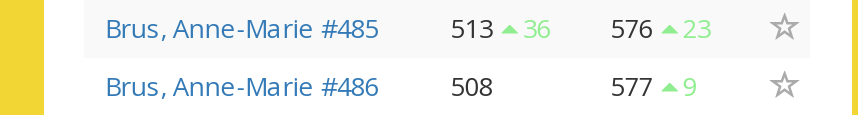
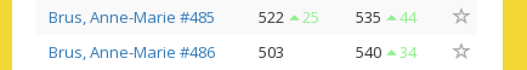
[451,10,493,46] 513 -> [259,6,285,28] 522
[517,10,551,46] 36 -> [299,6,320,28] 25
[611,10,653,46] 576 -> [356,6,382,28] 535
[677,10,711,46] 23 -> [396,6,417,28] 44
[105,68,493,104] Brus, Anne-Marie #486 508 -> [49,41,285,63] Brus, Anne-Marie #486 503
[611,68,653,104] 577 -> [356,41,382,63] 540
[677,68,697,104] 9 -> [396,41,417,63] 34

